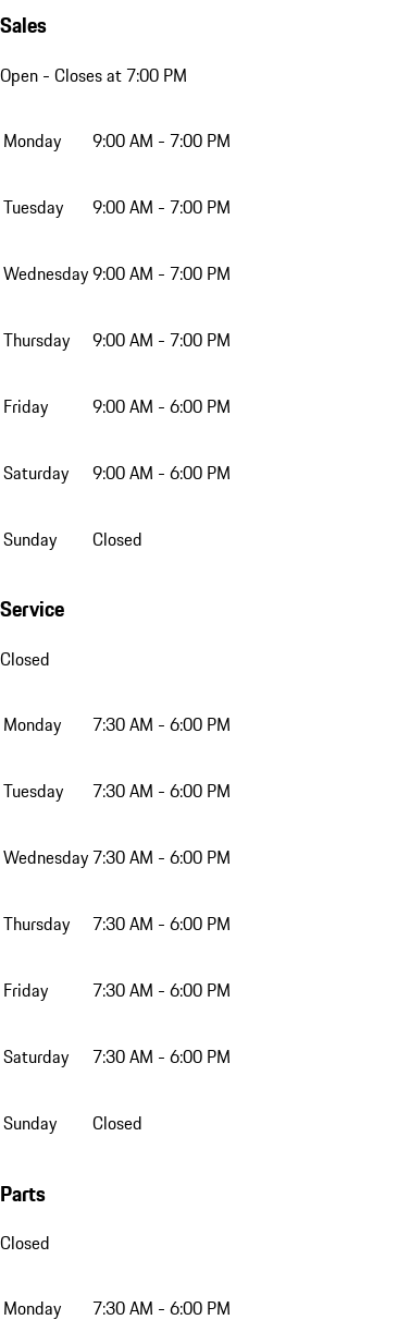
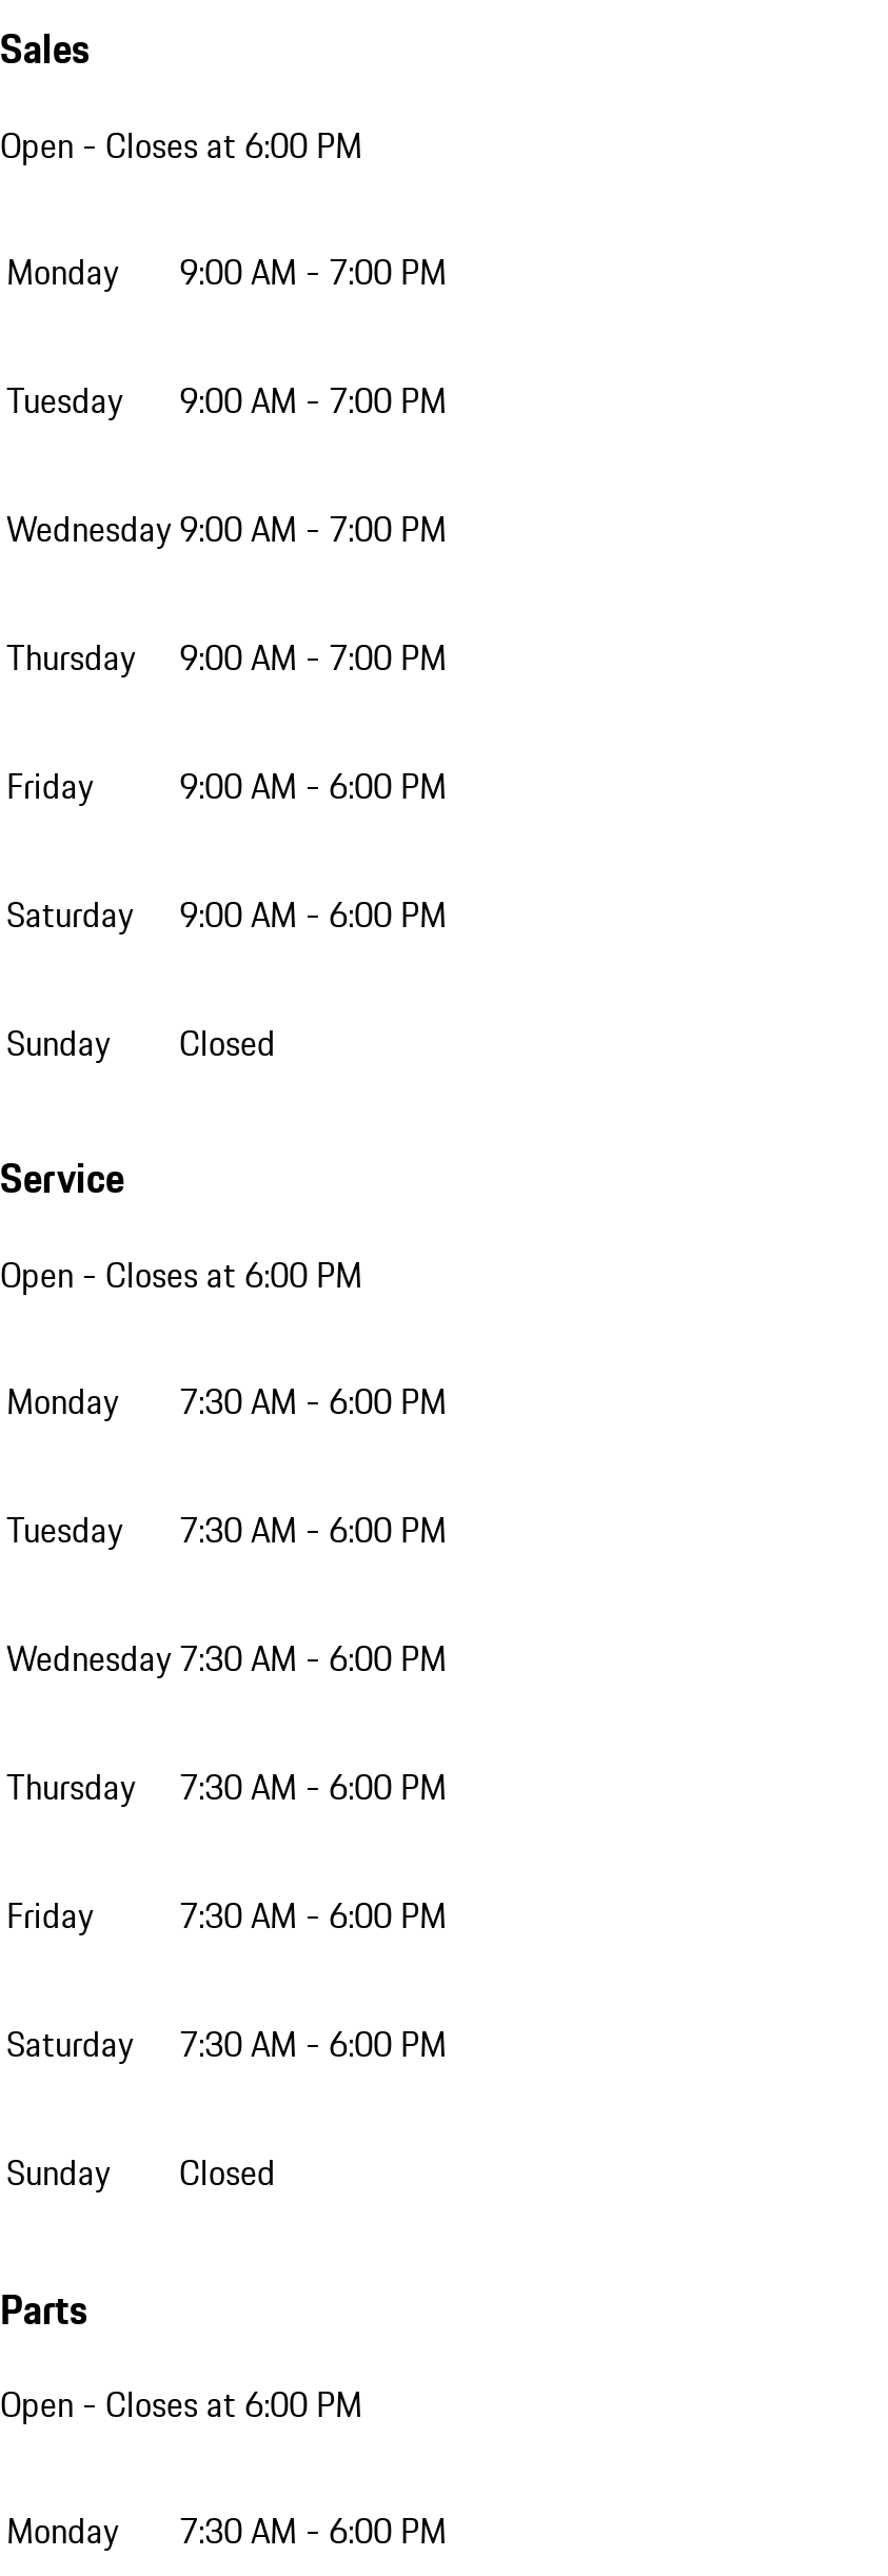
[0,62,187,88] Open - Closes at 7:00 PM -> [0,119,362,170] Open - Closes at 6:00 PM
[0,646,50,672] Closed -> [0,1250,362,1300] Open - Closes at 6:00 PM
[0,1230,50,1256] Closed -> [0,2380,362,2431] Open - Closes at 6:00 PM

